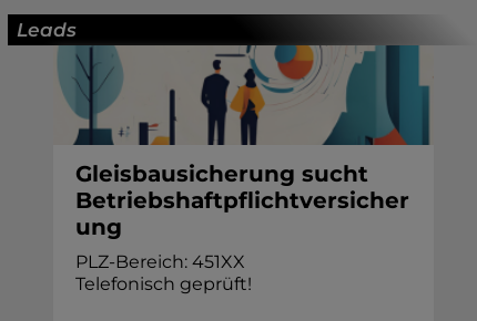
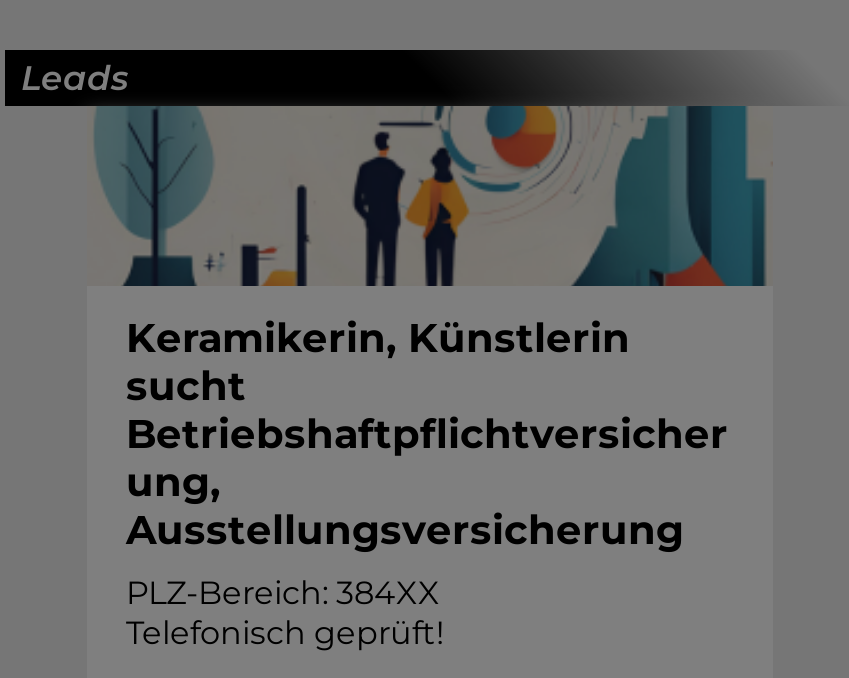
[75,160,368,187] Gleisbausicherung sucht -> [126,314,630,410] Keramikerin, Künstlerin | sucht
[75,213,245,272] ung | PLZ-Bereich: 451XX -> [126,458,684,612] ung, | Ausstellungsversicherung | PLZ-Bereich: 384XX

